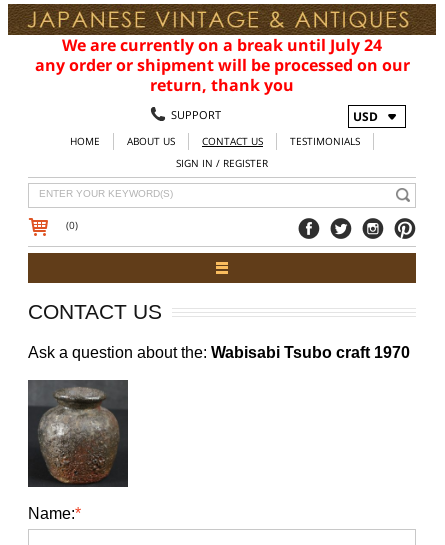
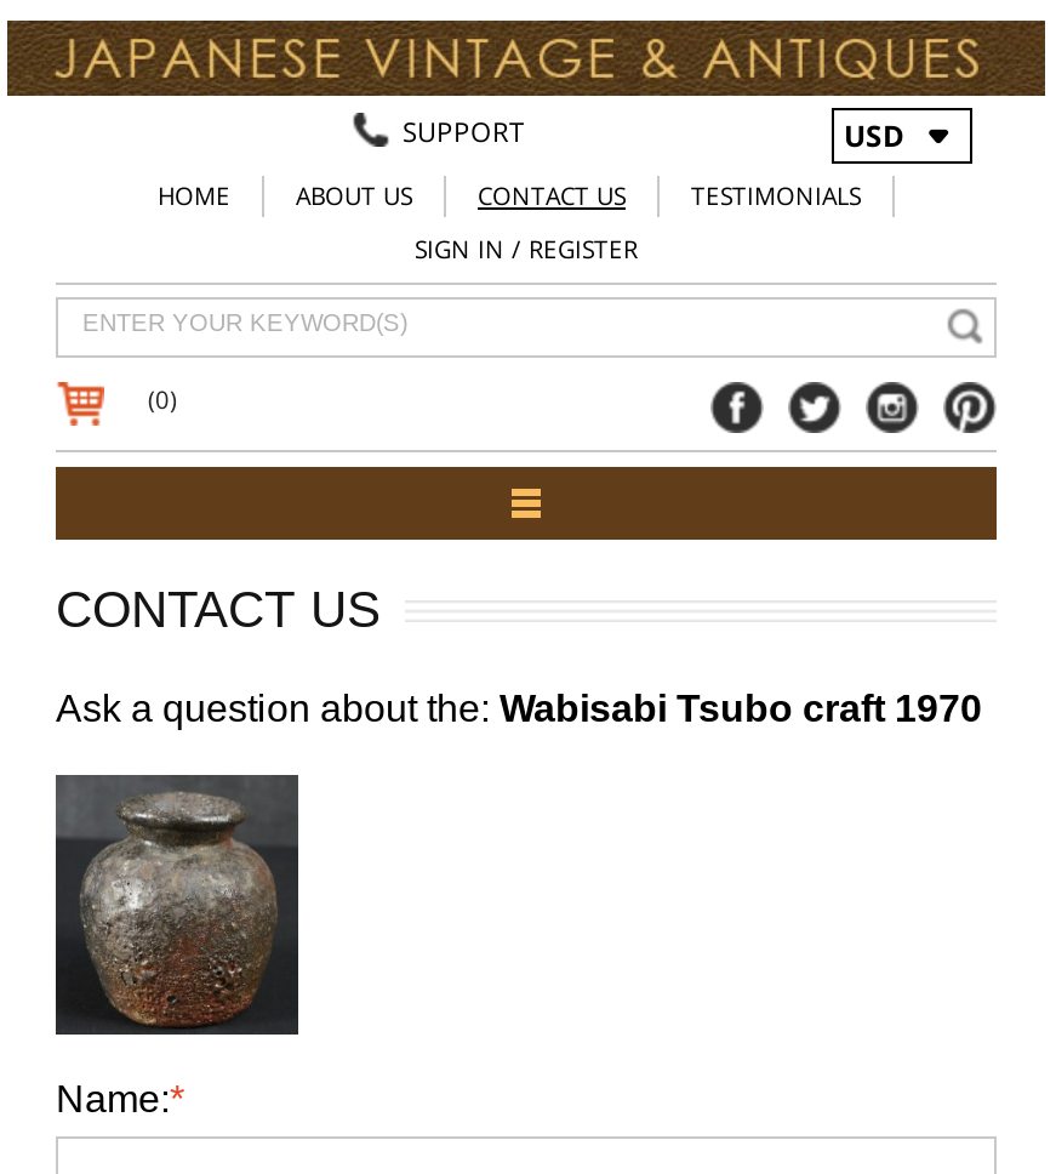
[34,34,409,96] We are currently on a break until July 24 | any order or shipment will be processed on our | return, thank you -> none

